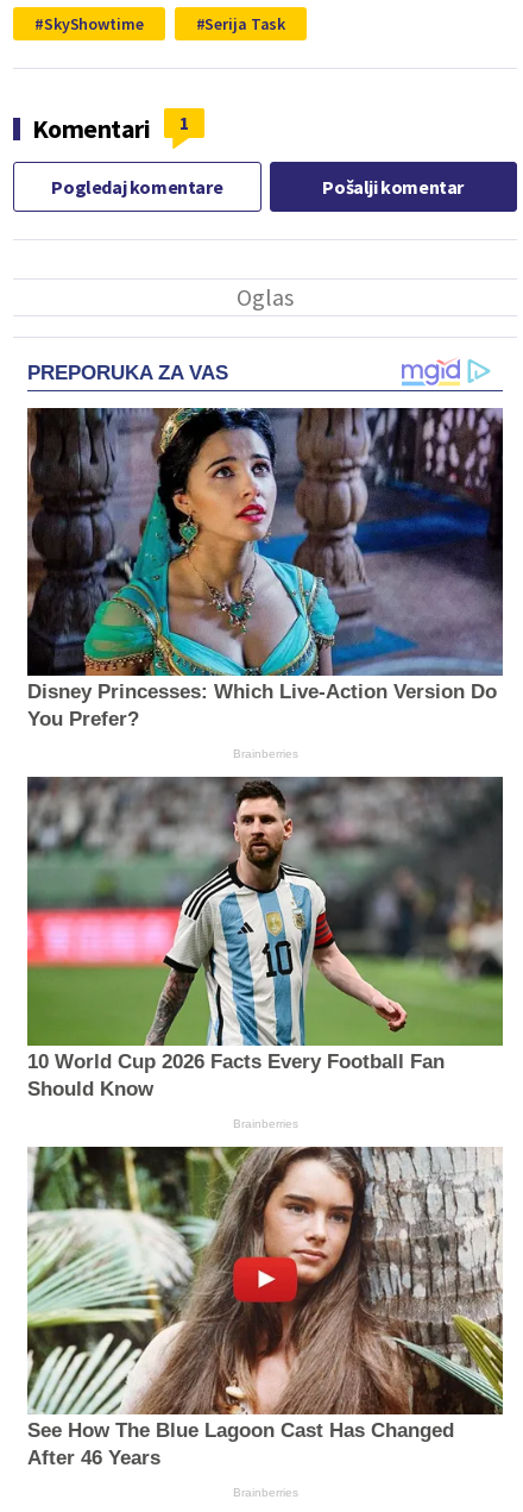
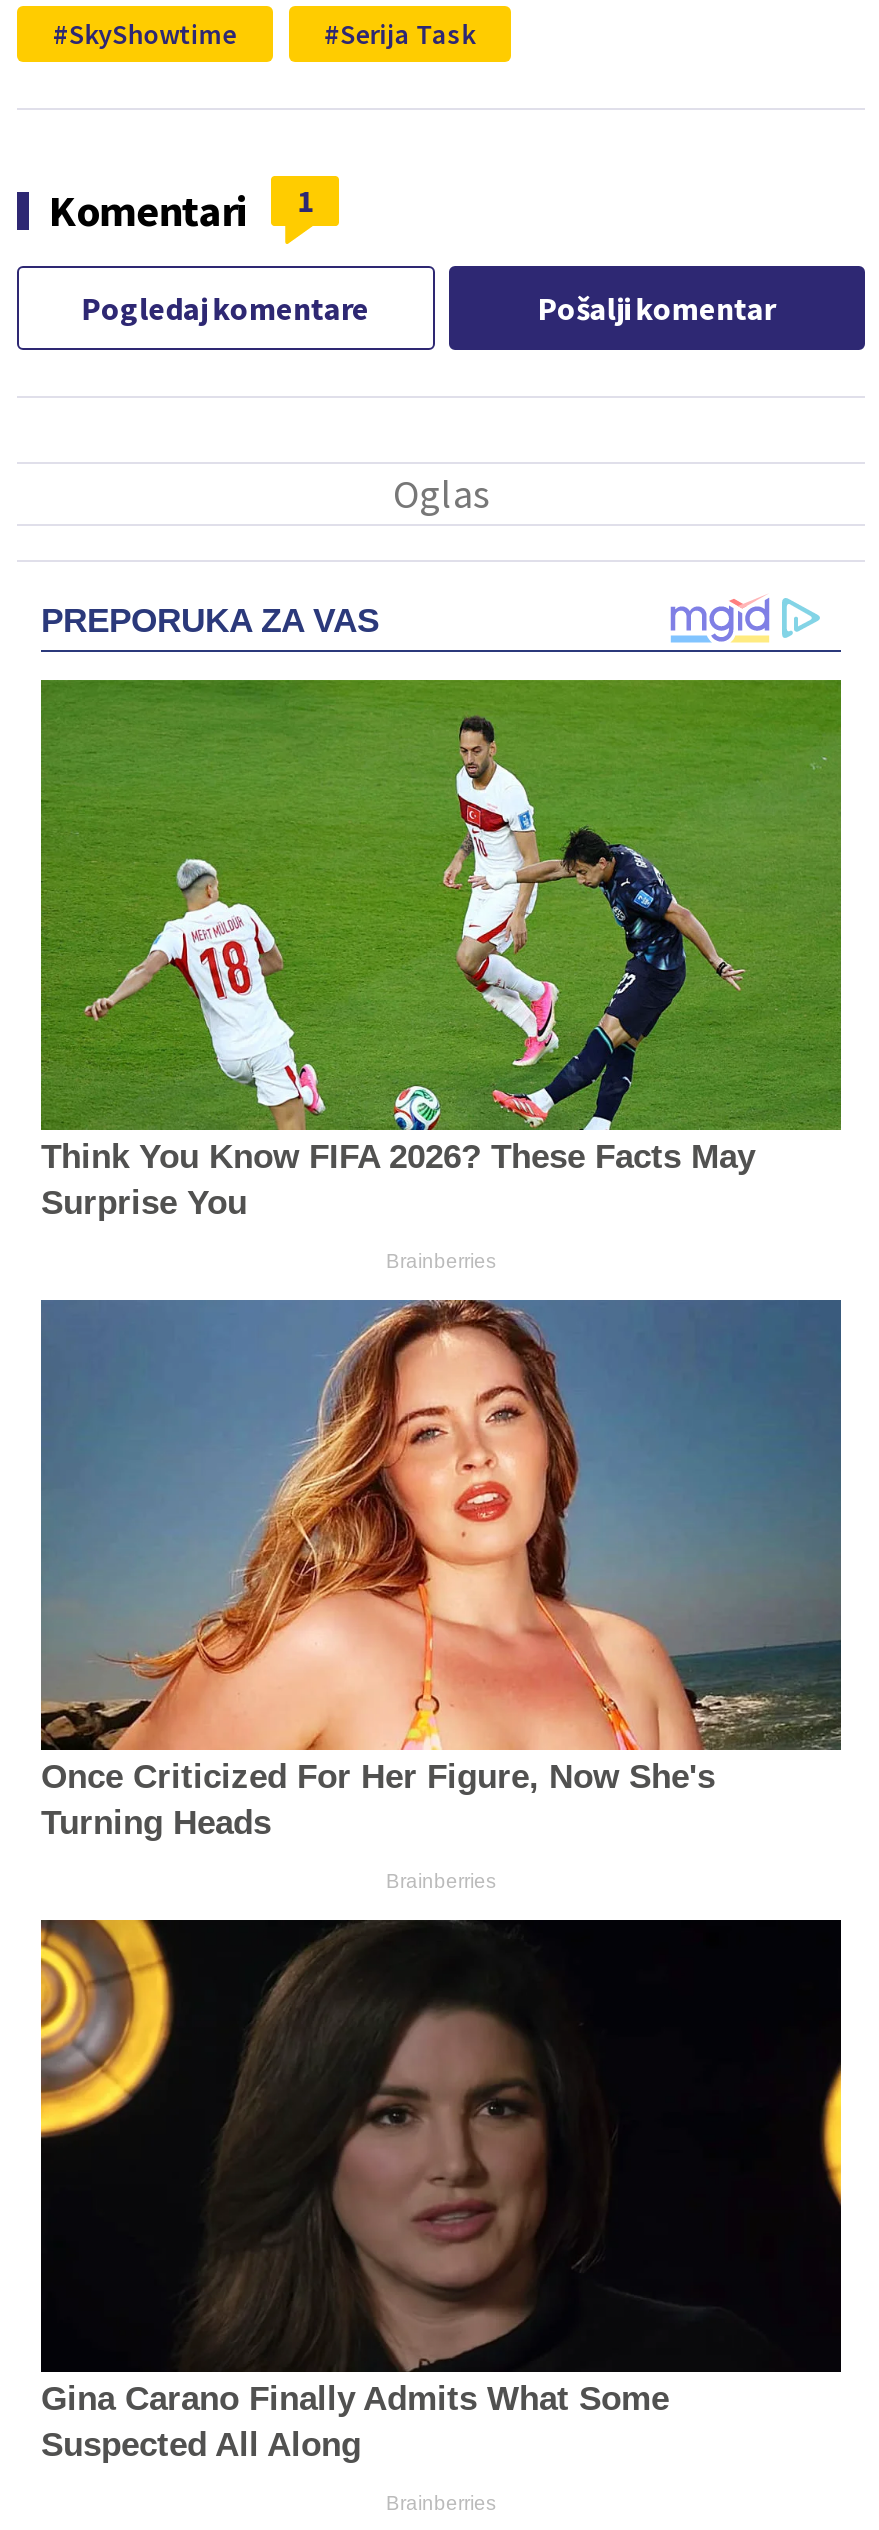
[26,407,504,731] [image] | Disney Princesses: Which Live-Action Version Do | You Prefer? -> [39,678,843,1223] [image] | Think You Know FIFA 2026? These Facts May | Surprise You
[26,776,504,1100] [image] | 10 World Cup 2026 Facts Every Football Fan | Should Know -> [39,1298,843,1843] [image] | Once Criticized For Her Figure, Now She's | Turning Heads
[26,1146,504,1469] [image] | See How The Blue Lagoon Cast Has Changed | After 46 Years -> [39,1918,843,2463] [image] | Gina Carano Finally Admits What Some | Suspected All Along

